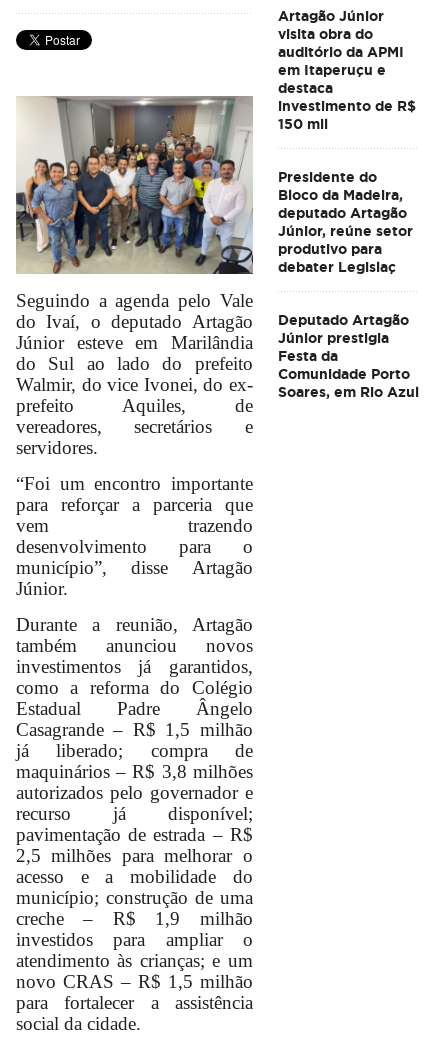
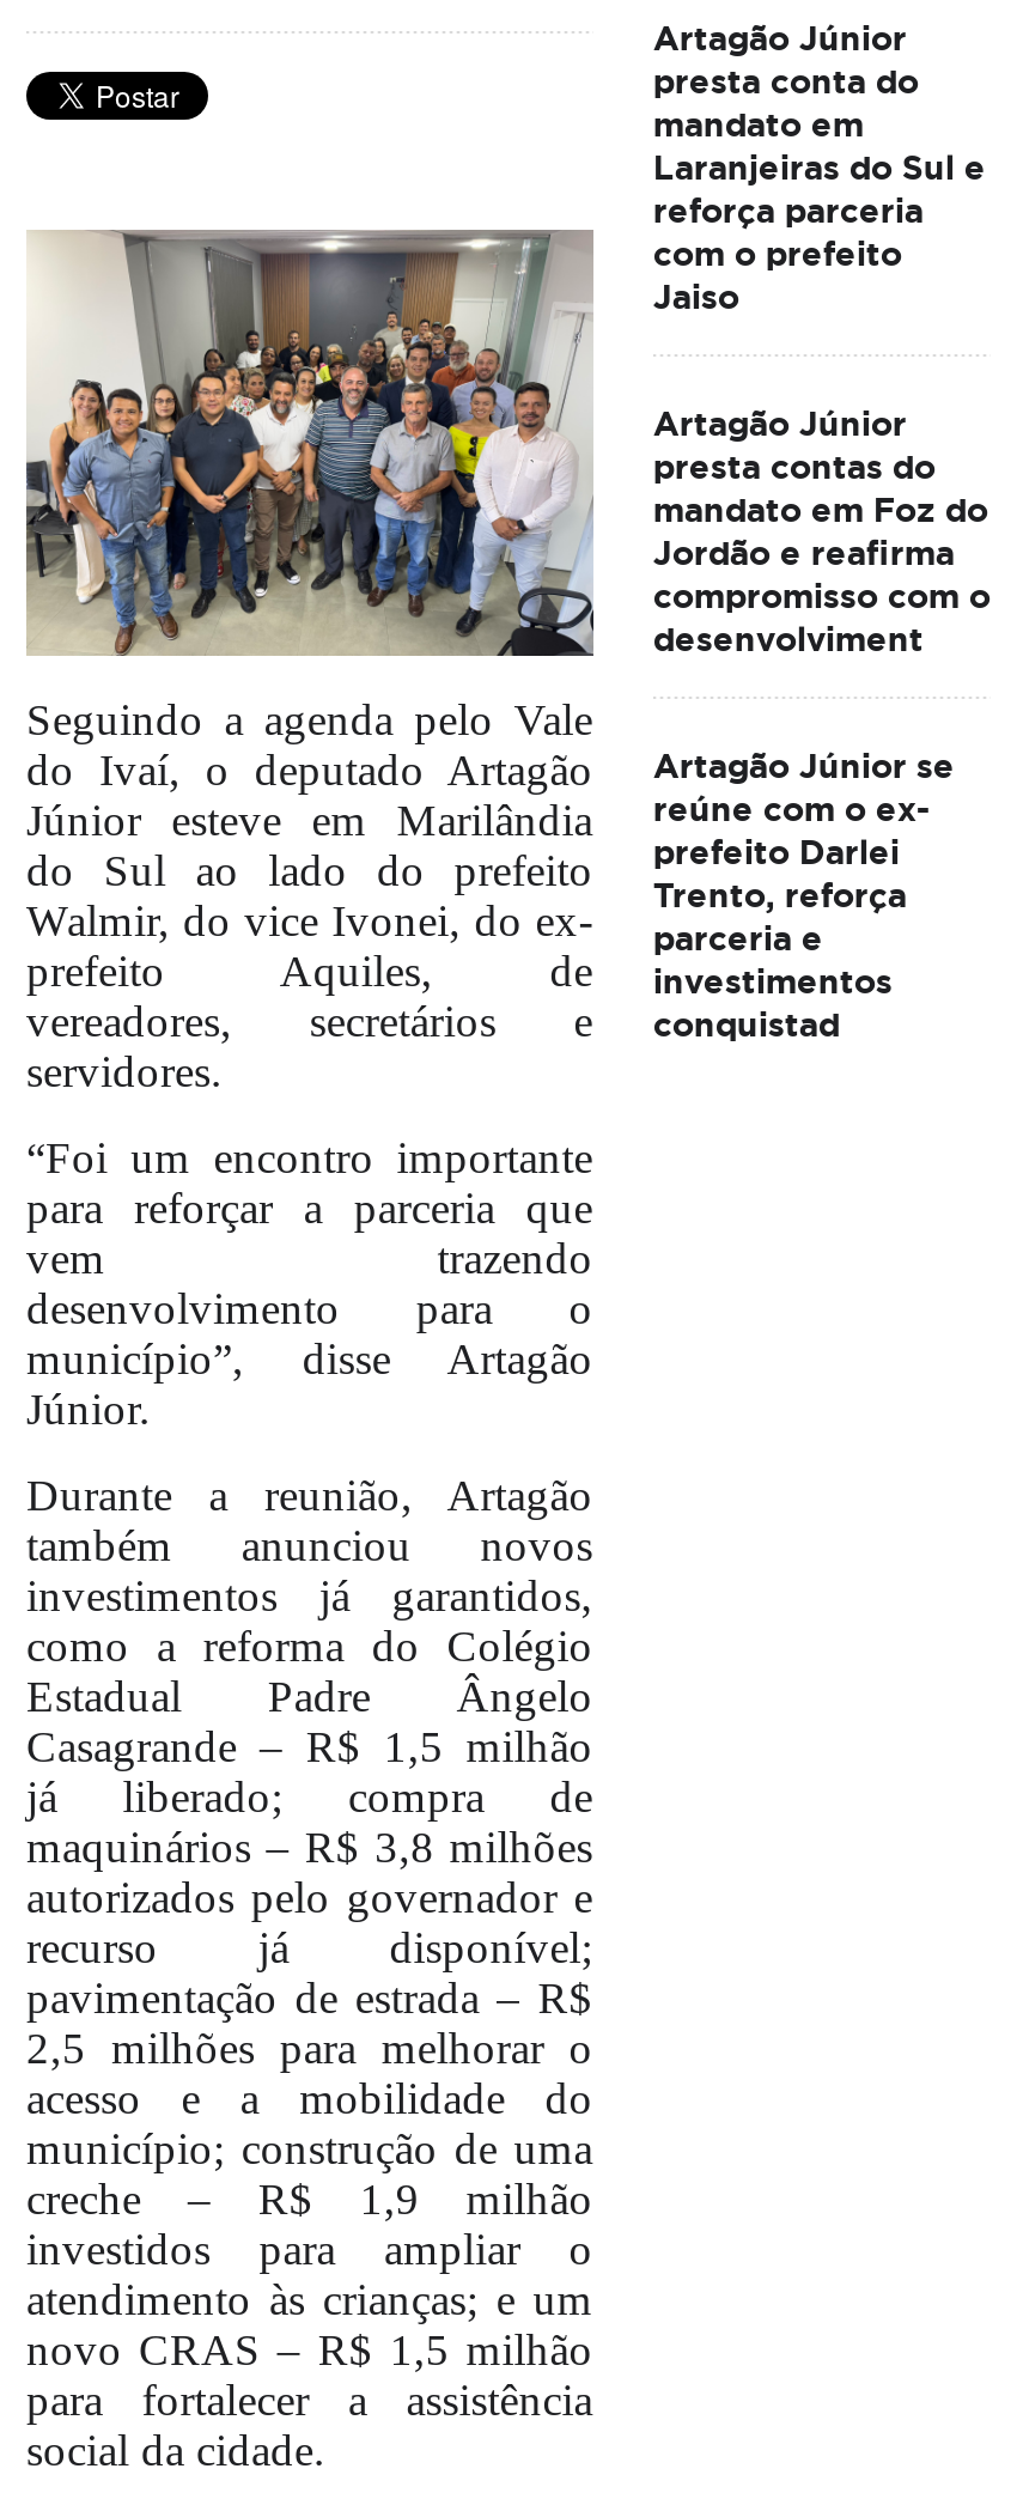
[278,25,416,133] visita obra do | auditório da APMI | em Itaperuçu e | destaca | investimento de R$ | 150 mil -> [653,60,985,318] presta conta do | mandato em | Laranjeiras do Sul e | reforça parceria | com o prefeito | Jaiso
[278,168,413,276] Presidente do | Bloco da Madeira, | deputado Artagão | Júnior, reúne setor | produtivo para | debater Legislaç -> [653,402,990,661] Artagão Júnior | presta contas do | mandato em Foz do | Jordão e reafirma | compromisso com o | desenvolviment
[278,311,419,401] Deputado Artagão | Júnior prestigia | Festa da | Comunidade Porto | Soares, em Rio Azul -> [653,744,954,1046] Artagão Júnior se | reúne com o ex- | prefeito Darlei | Trento, reforça | parceria e | investimentos | conquistad

